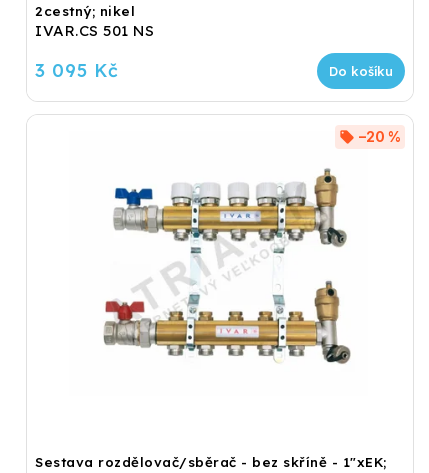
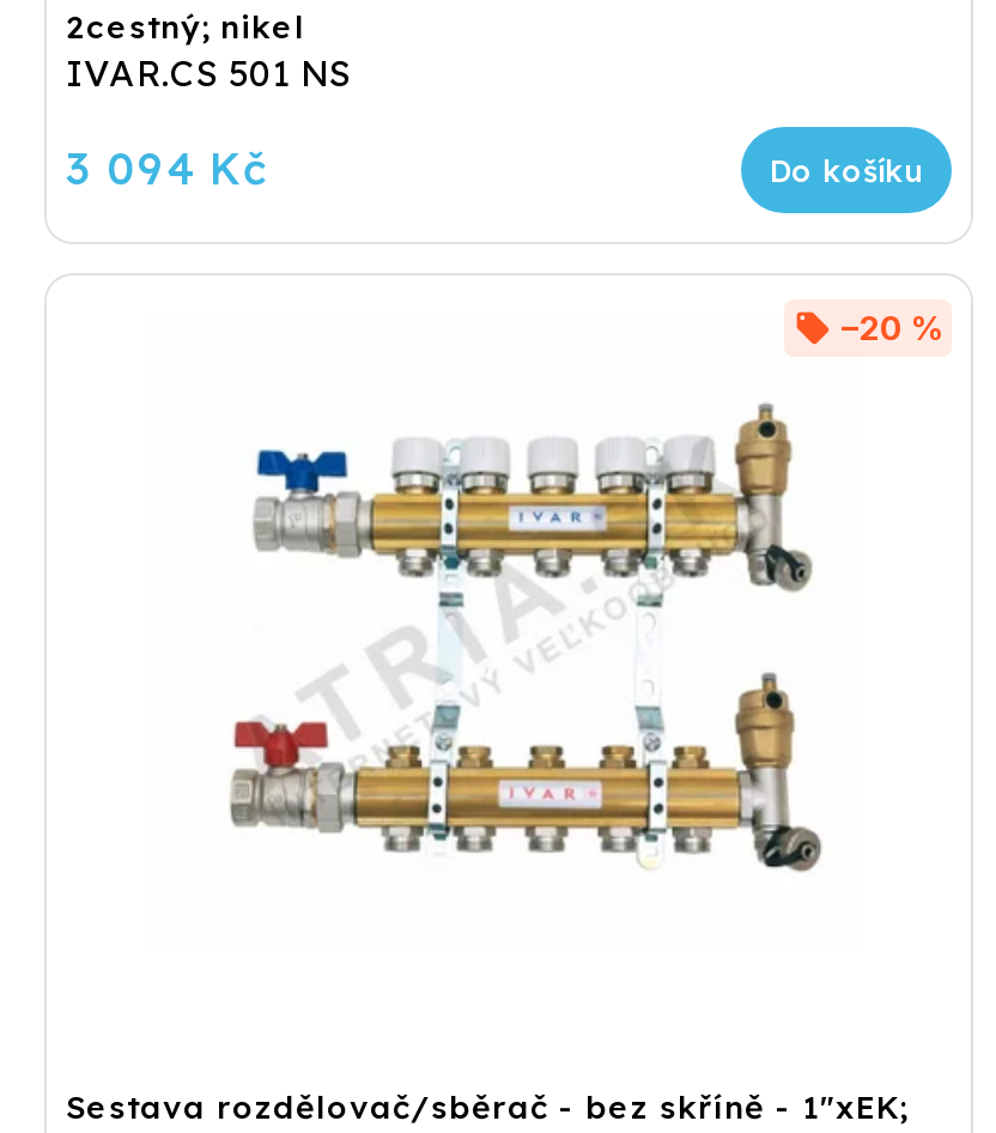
[35,59,119,82] 3 095 Kč -> [66,141,269,196] 3 094 Kč

